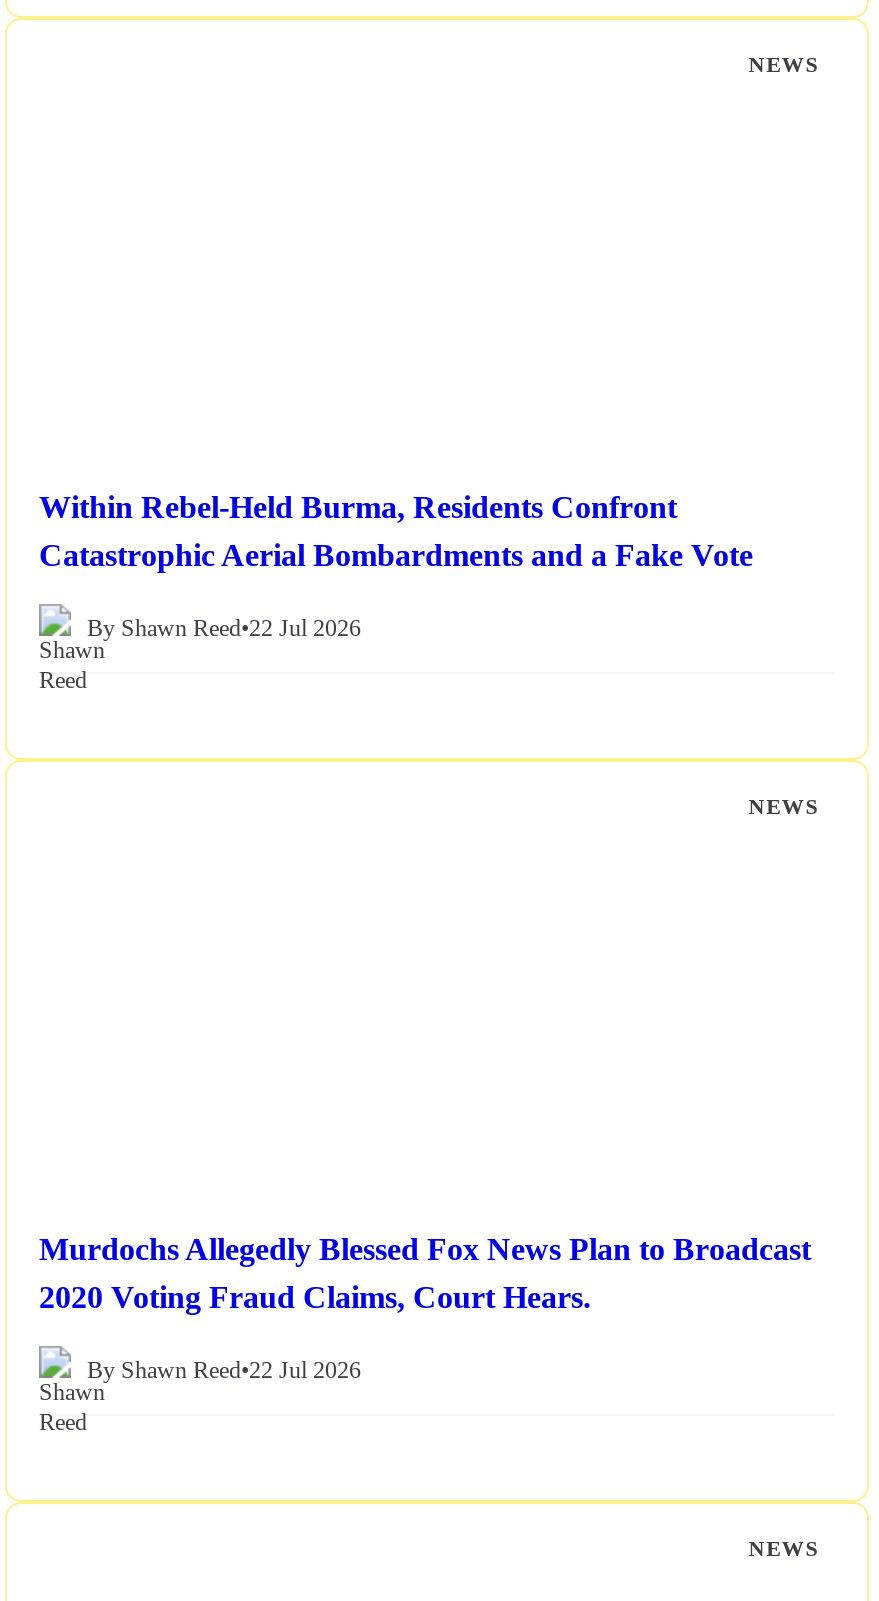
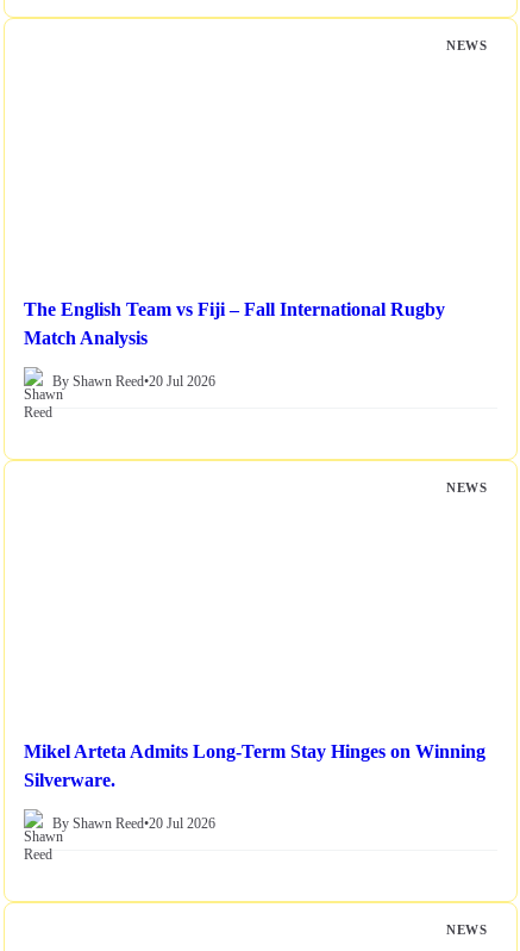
[39,490,753,572] Within Rebel-Held Burma, Residents Confront | Catastrophic Aerial Bombardments and a Fake Vote -> [24,299,445,348] The English Team vs Fiji – Fall International Rugby | Match Analysis
[87,613,361,641] By Shawn Reed•22 Jul 2026 -> [52,373,215,389] By Shawn Reed•20 Jul 2026
[39,1232,811,1314] Murdochs Allegedly Blessed Fox News Plan to Broadcast | 2020 Voting Fraud Claims, Court Hears. -> [24,741,485,790] Mikel Arteta Admits Long-Term Stay Hinges on Winning | Silverware.
[87,1355,361,1383] By Shawn Reed•22 Jul 2026 -> [52,815,215,831] By Shawn Reed•20 Jul 2026

